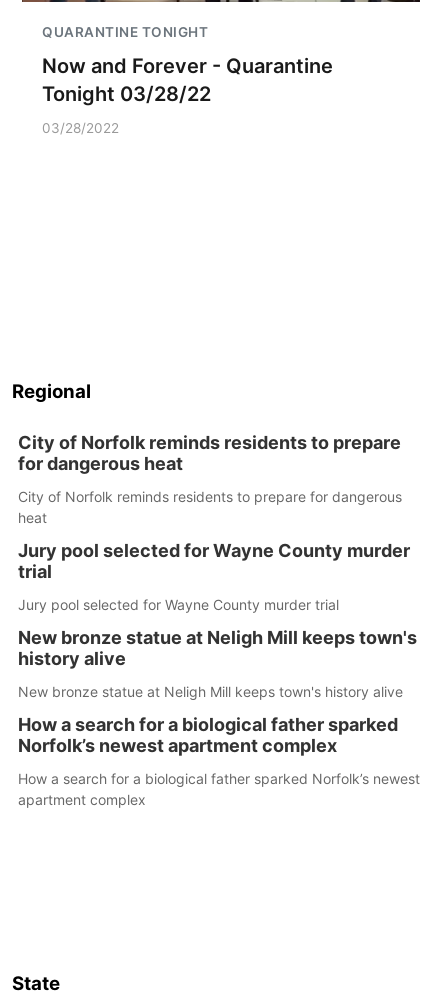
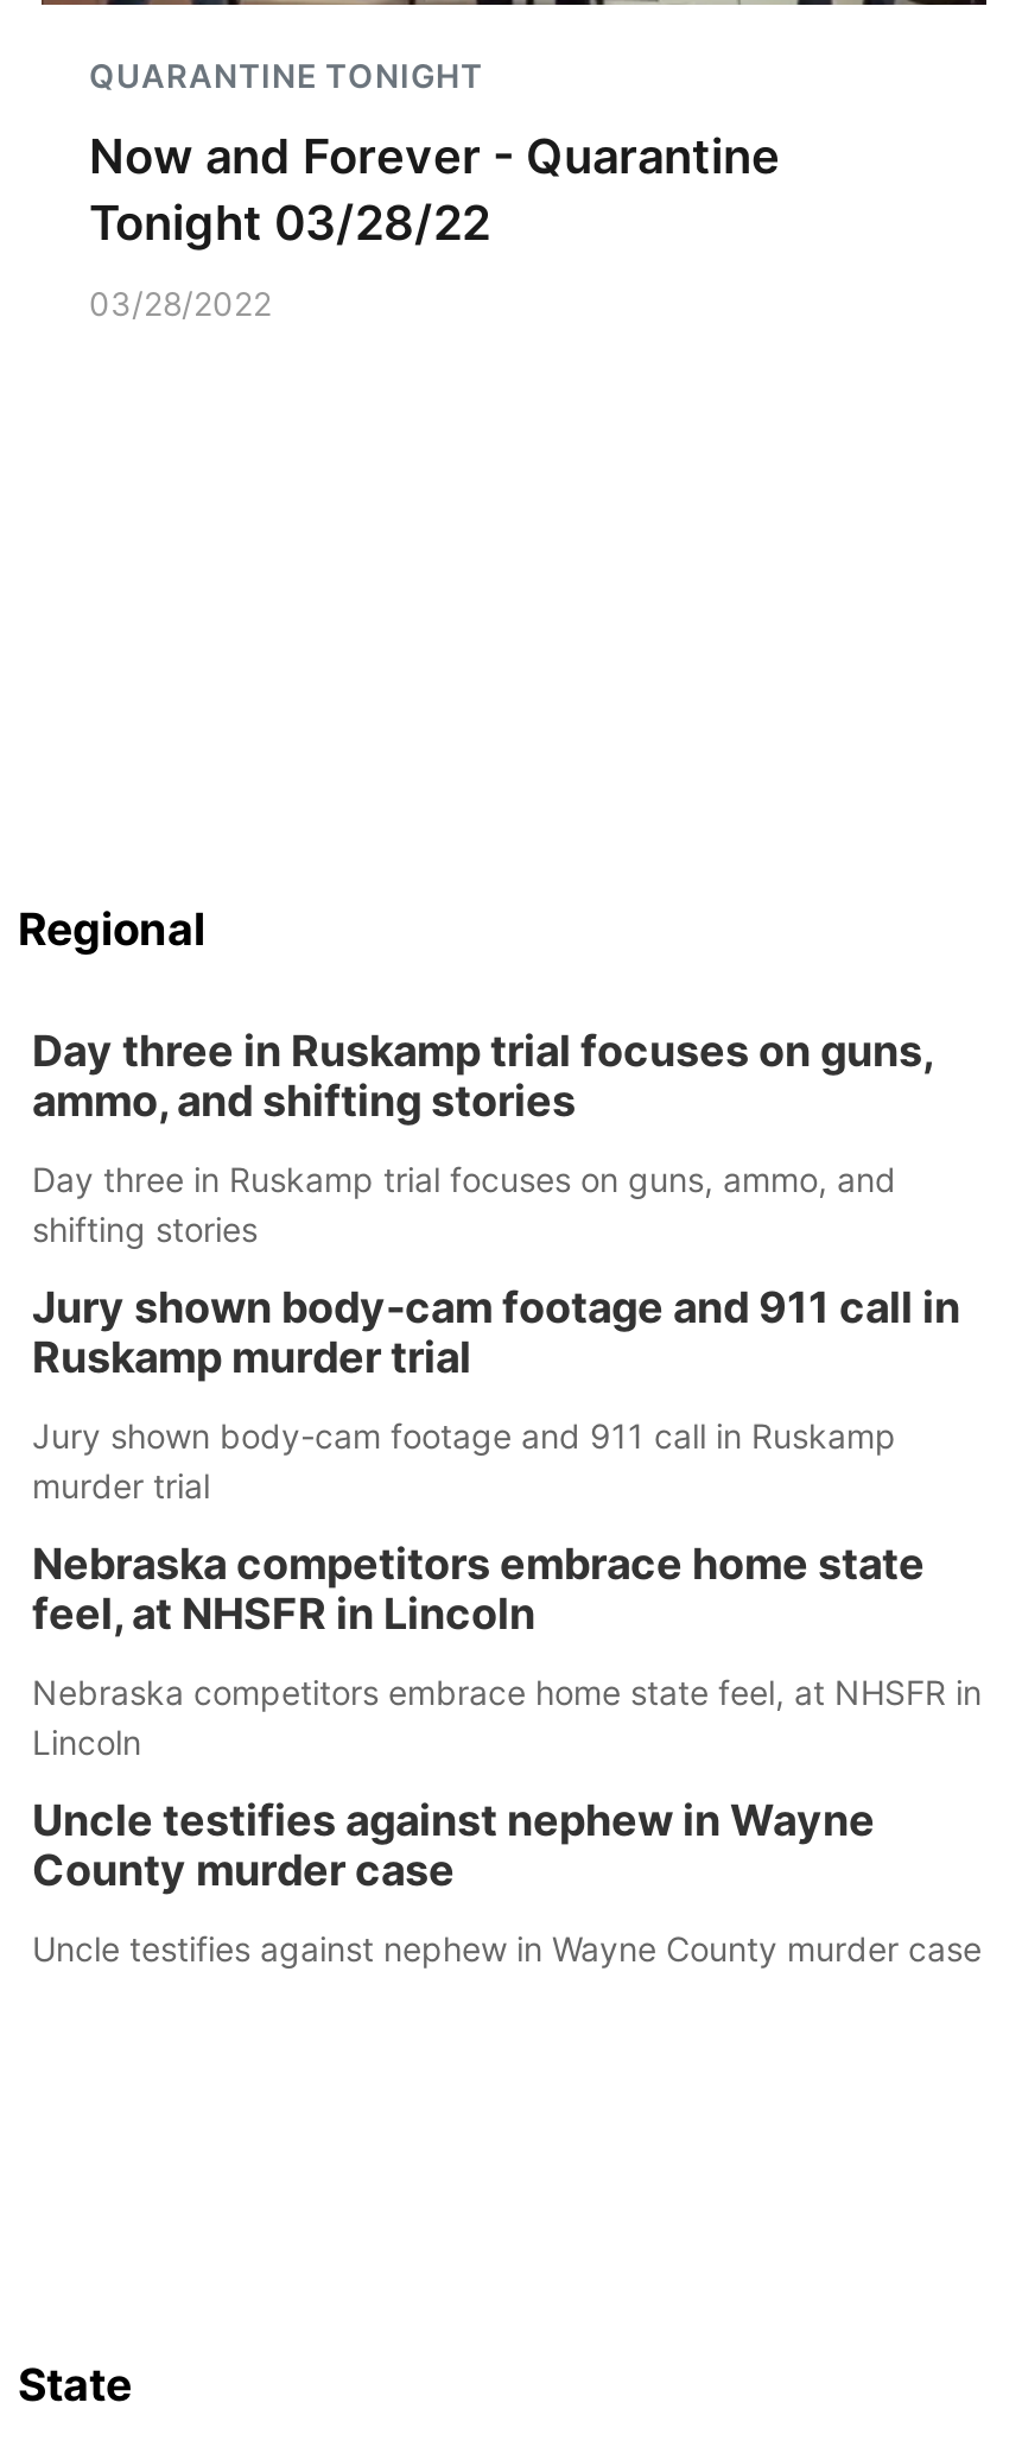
[18,432,401,474] City of Norfolk reminds residents to prepare | for dangerous heat -> [32,1026,932,1126] Day three in Ruskamp trial focuses on guns, | ammo, and shifting stories
[18,488,402,526] City of Norfolk reminds residents to prepare for dangerous | heat -> [32,1159,896,1249] Day three in Ruskamp trial focuses on guns, ammo, and | shifting stories
[18,540,410,582] Jury pool selected for Wayne County murder | trial -> [32,1282,960,1382] Jury shown body-cam footage and 911 call in | Ruskamp murder trial
[18,596,339,613] Jury pool selected for Wayne County murder trial -> [32,1415,896,1505] Jury shown body-cam footage and 911 call in Ruskamp | murder trial
[18,627,417,669] New bronze statue at Neligh Mill keeps town's | history alive -> [32,1539,925,1638] Nebraska competitors embrace home state | feel, at NHSFR in Lincoln
[18,683,403,700] New bronze statue at Neligh Mill keeps town's history alive -> [32,1672,982,1762] Nebraska competitors embrace home state feel, at NHSFR in | Lincoln
[18,714,398,756] How a search for a biological father sparked | Norfolk’s newest apartment complex -> [32,1795,875,1895] Uncle testifies against nephew in Wayne | County murder case
[18,770,420,808] How a search for a biological father sparked Norfolk’s newest | apartment complex -> [32,1928,982,1969] Uncle testifies against nephew in Wayne County murder case

